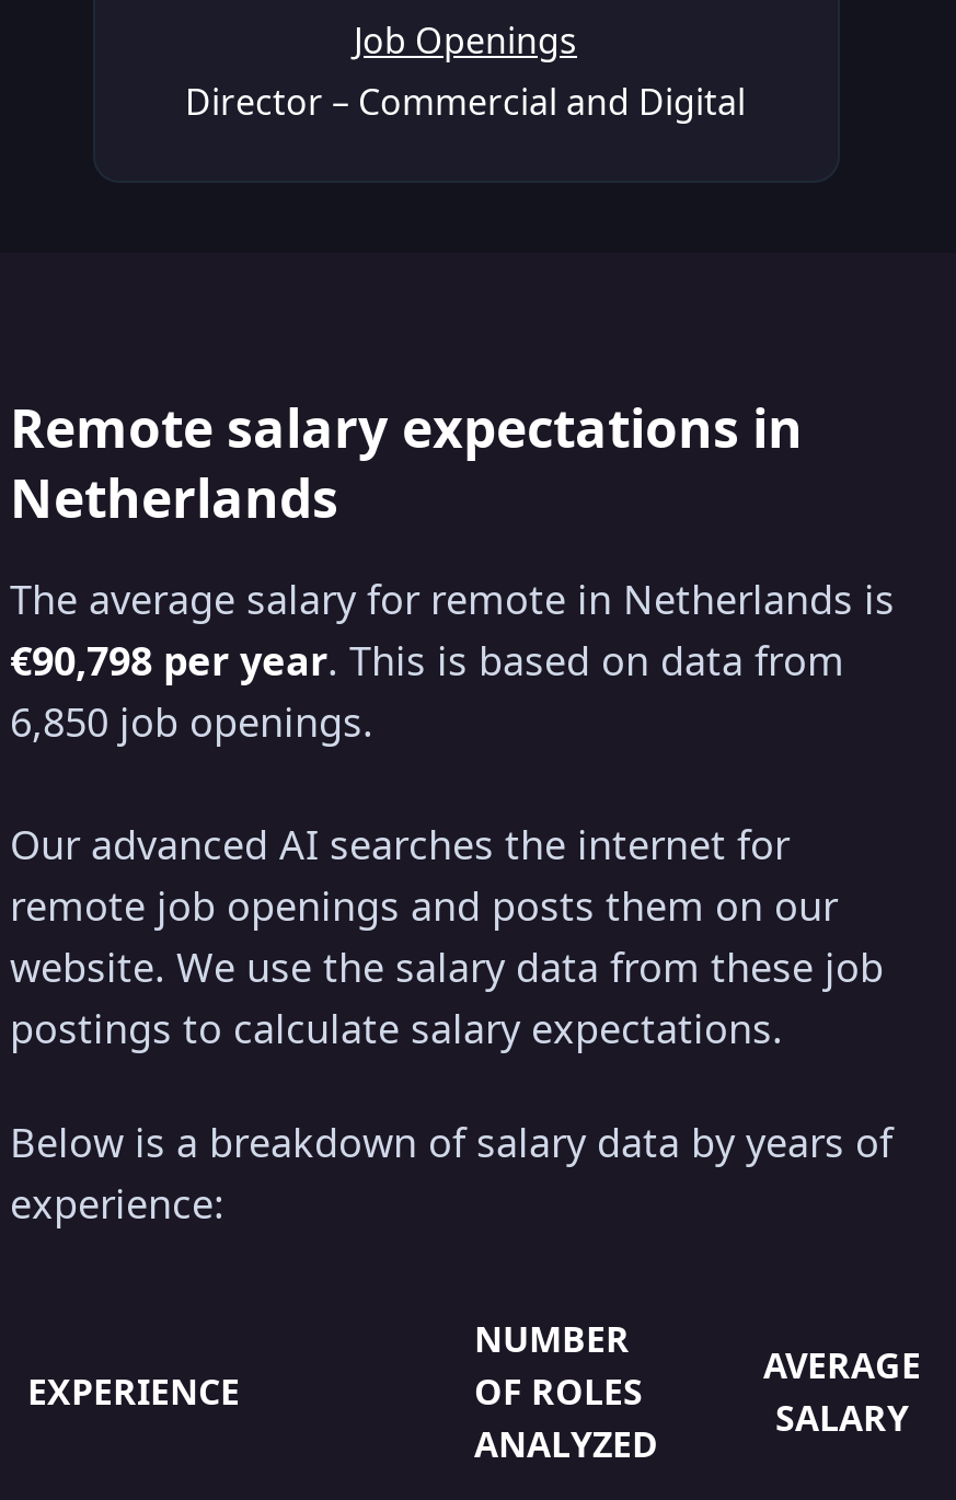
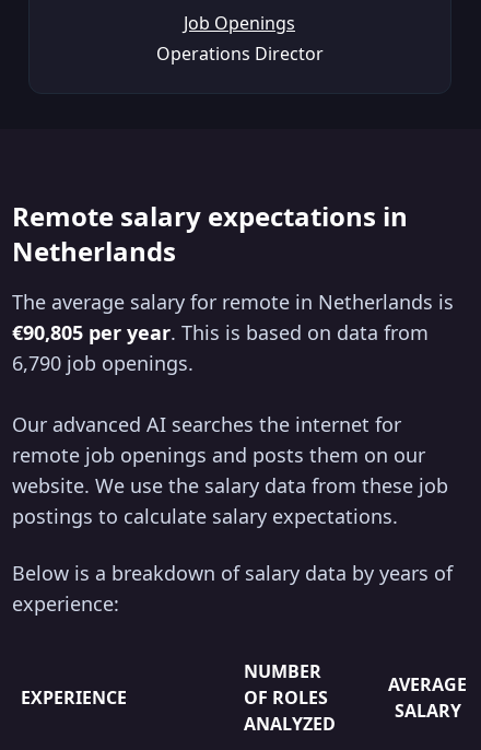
[185,78,746,126] Director – Commercial and Digital -> [156,42,323,66] Operations Director
[10,634,844,686] €90,798 per year. This is based on data from -> [12,319,429,345] €90,805 per year. This is based on data from
[10,695,373,748] 6,850 job openings. -> [12,350,193,376] 6,790 job openings.

